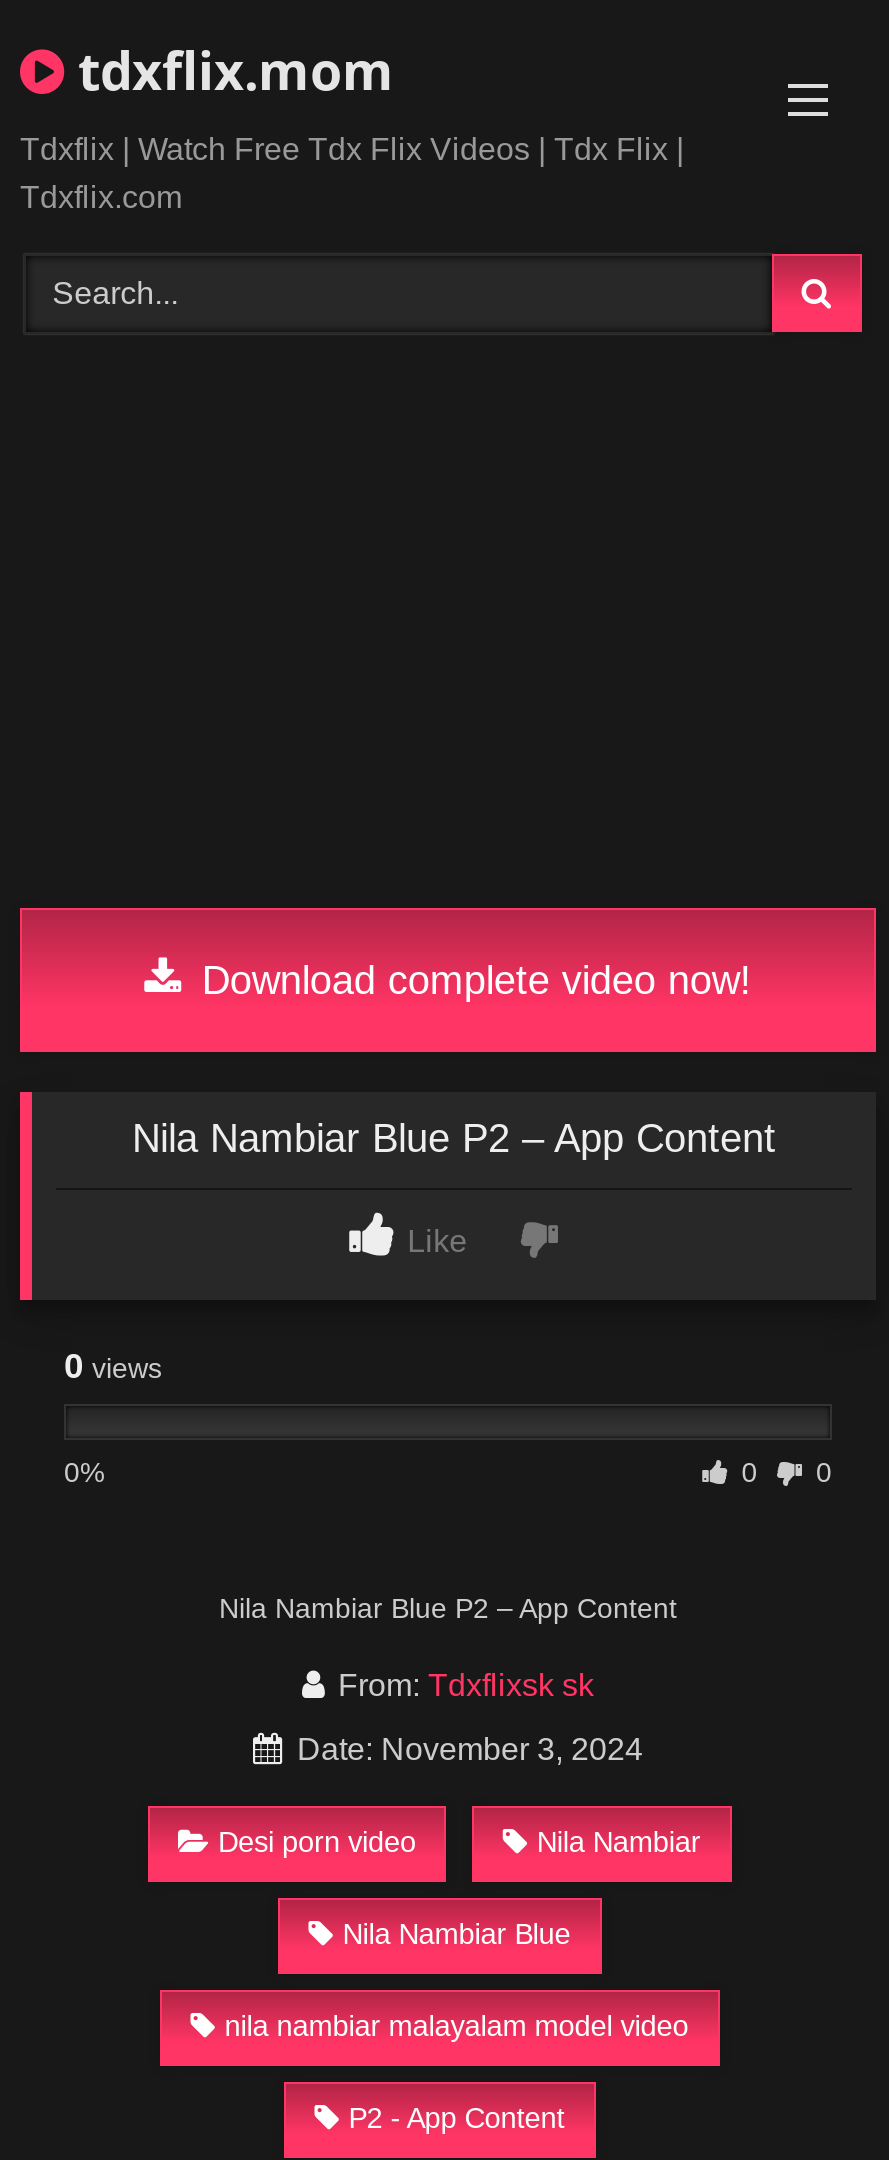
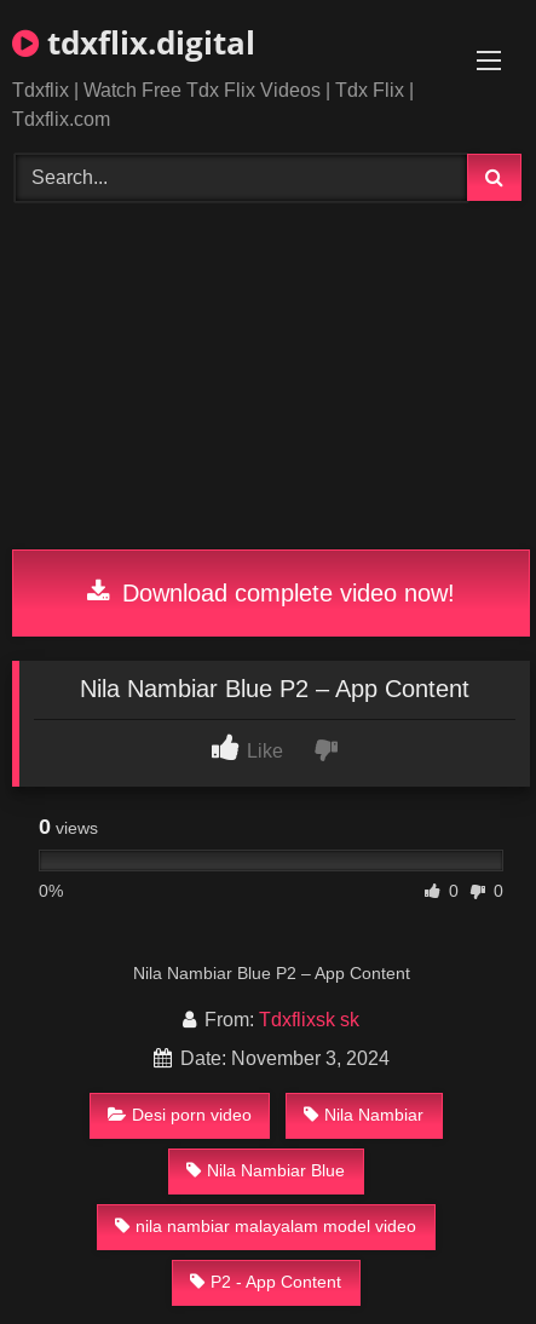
[64,34,394,106] tdxflix.mom -> [39,21,255,64] tdxflix.digital

